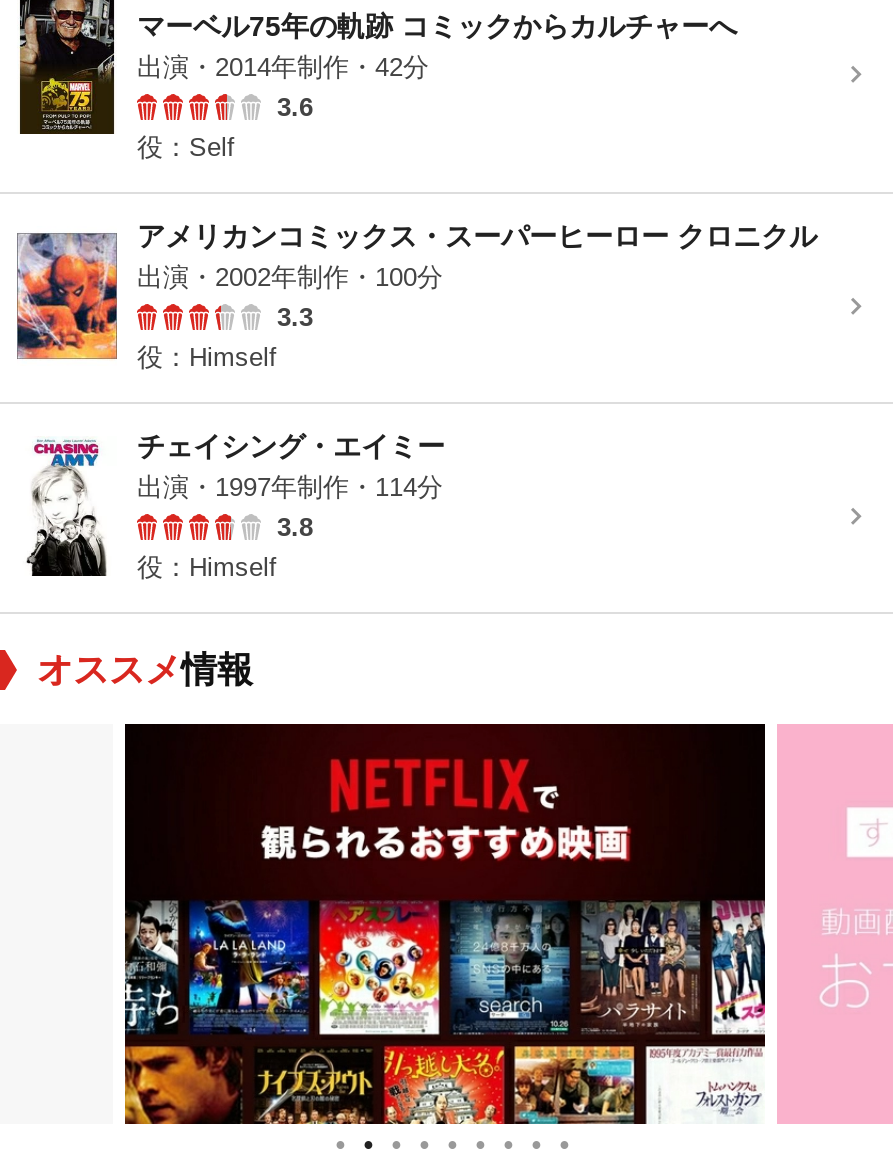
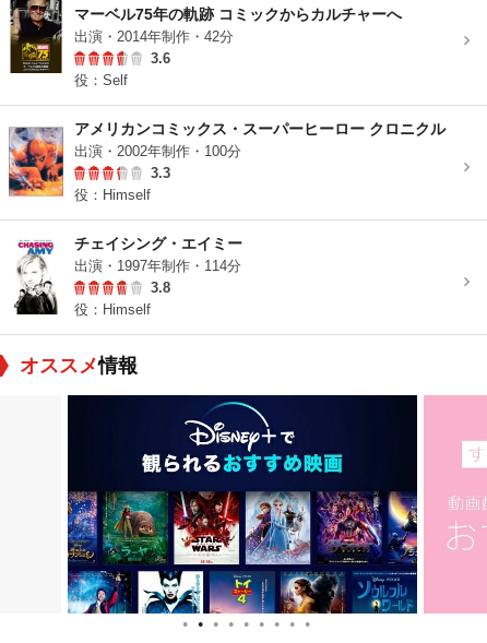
[123,724,767,1126] [image] -> [67,395,418,615] [image]

